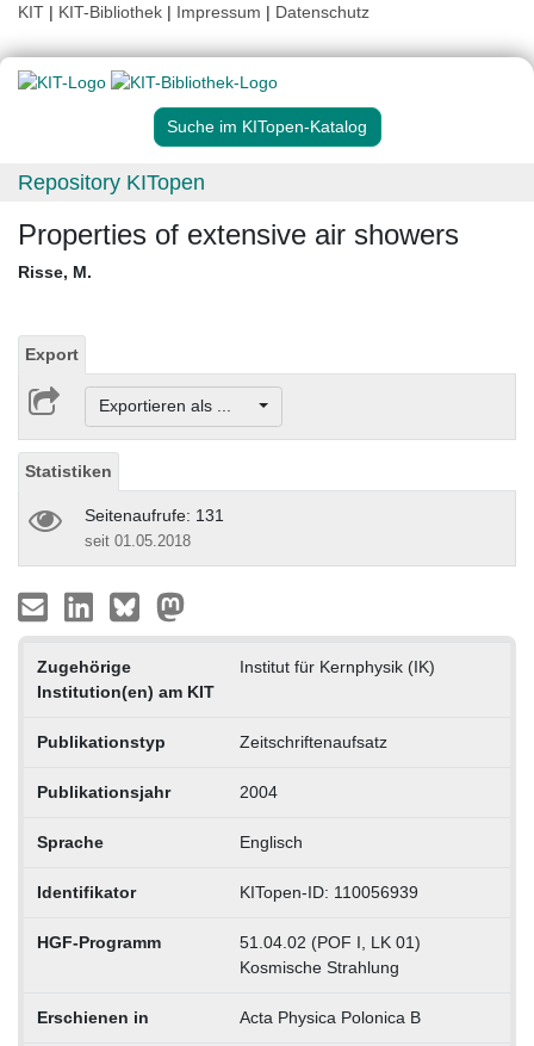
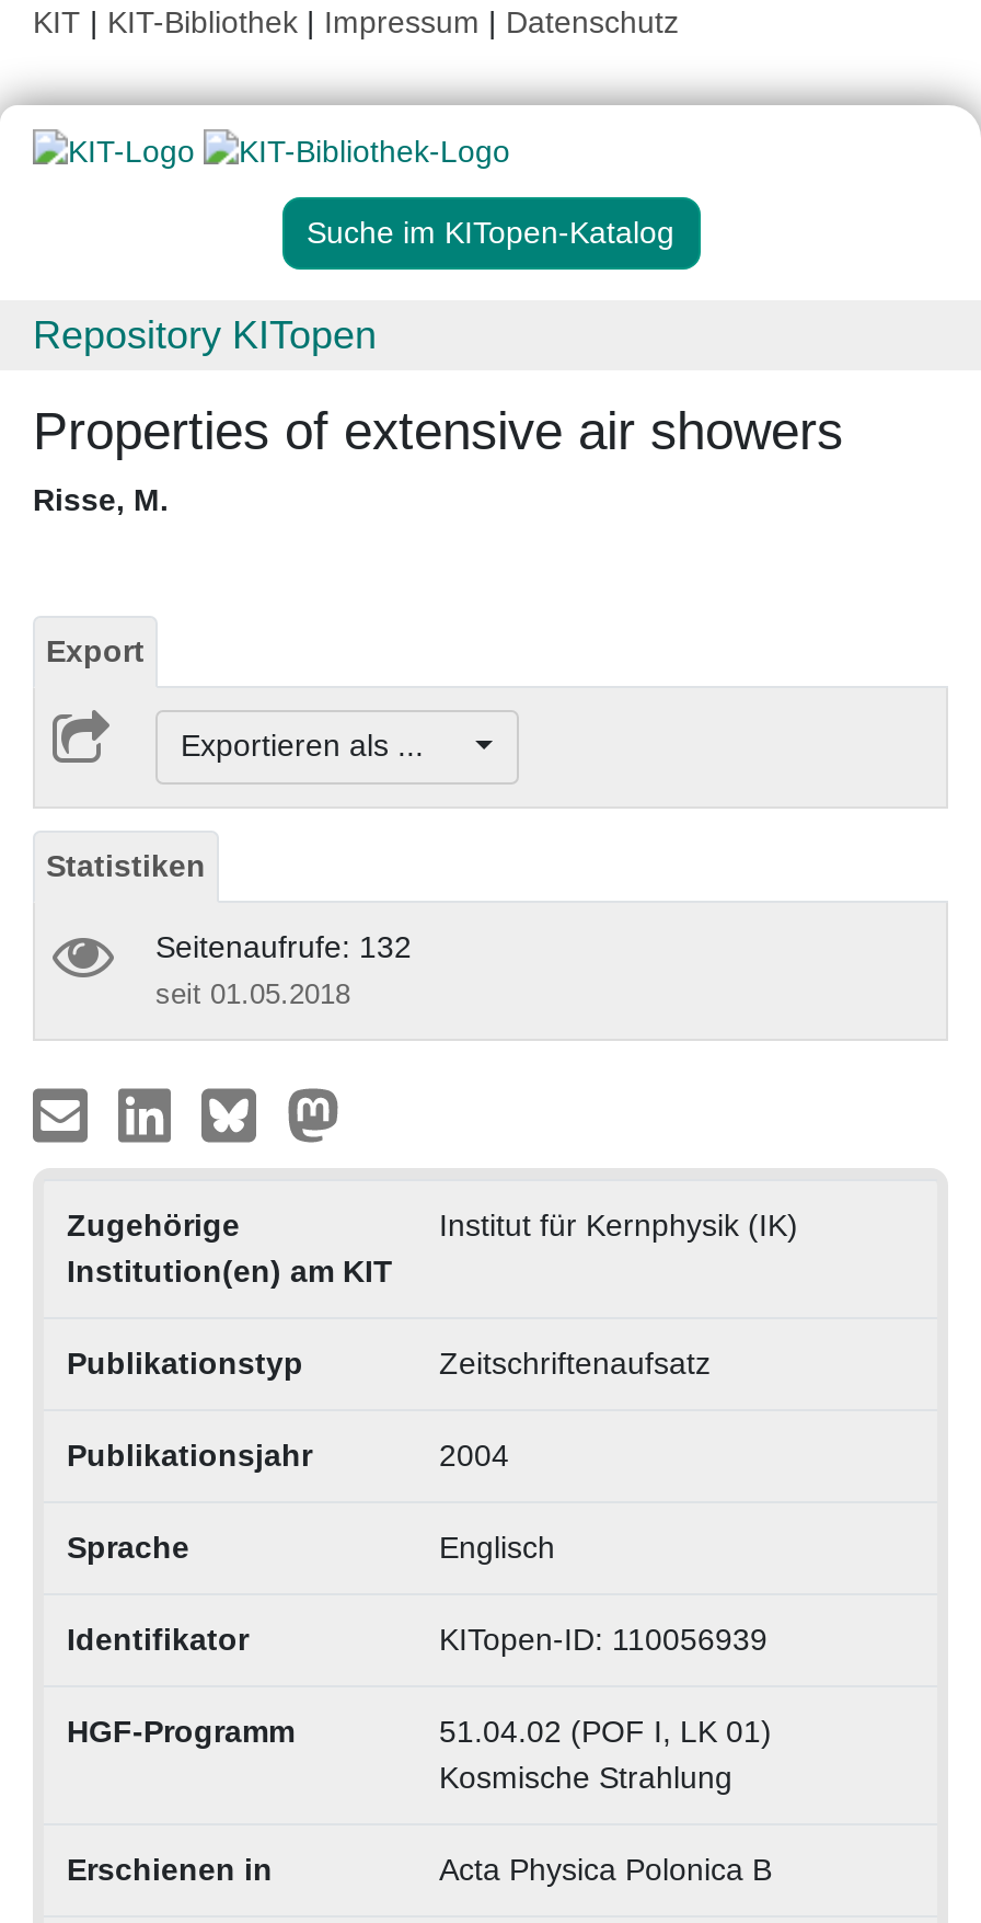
[85,505,224,524] Seitenaufrufe: 131 -> [155,928,412,963] Seitenaufrufe: 132

